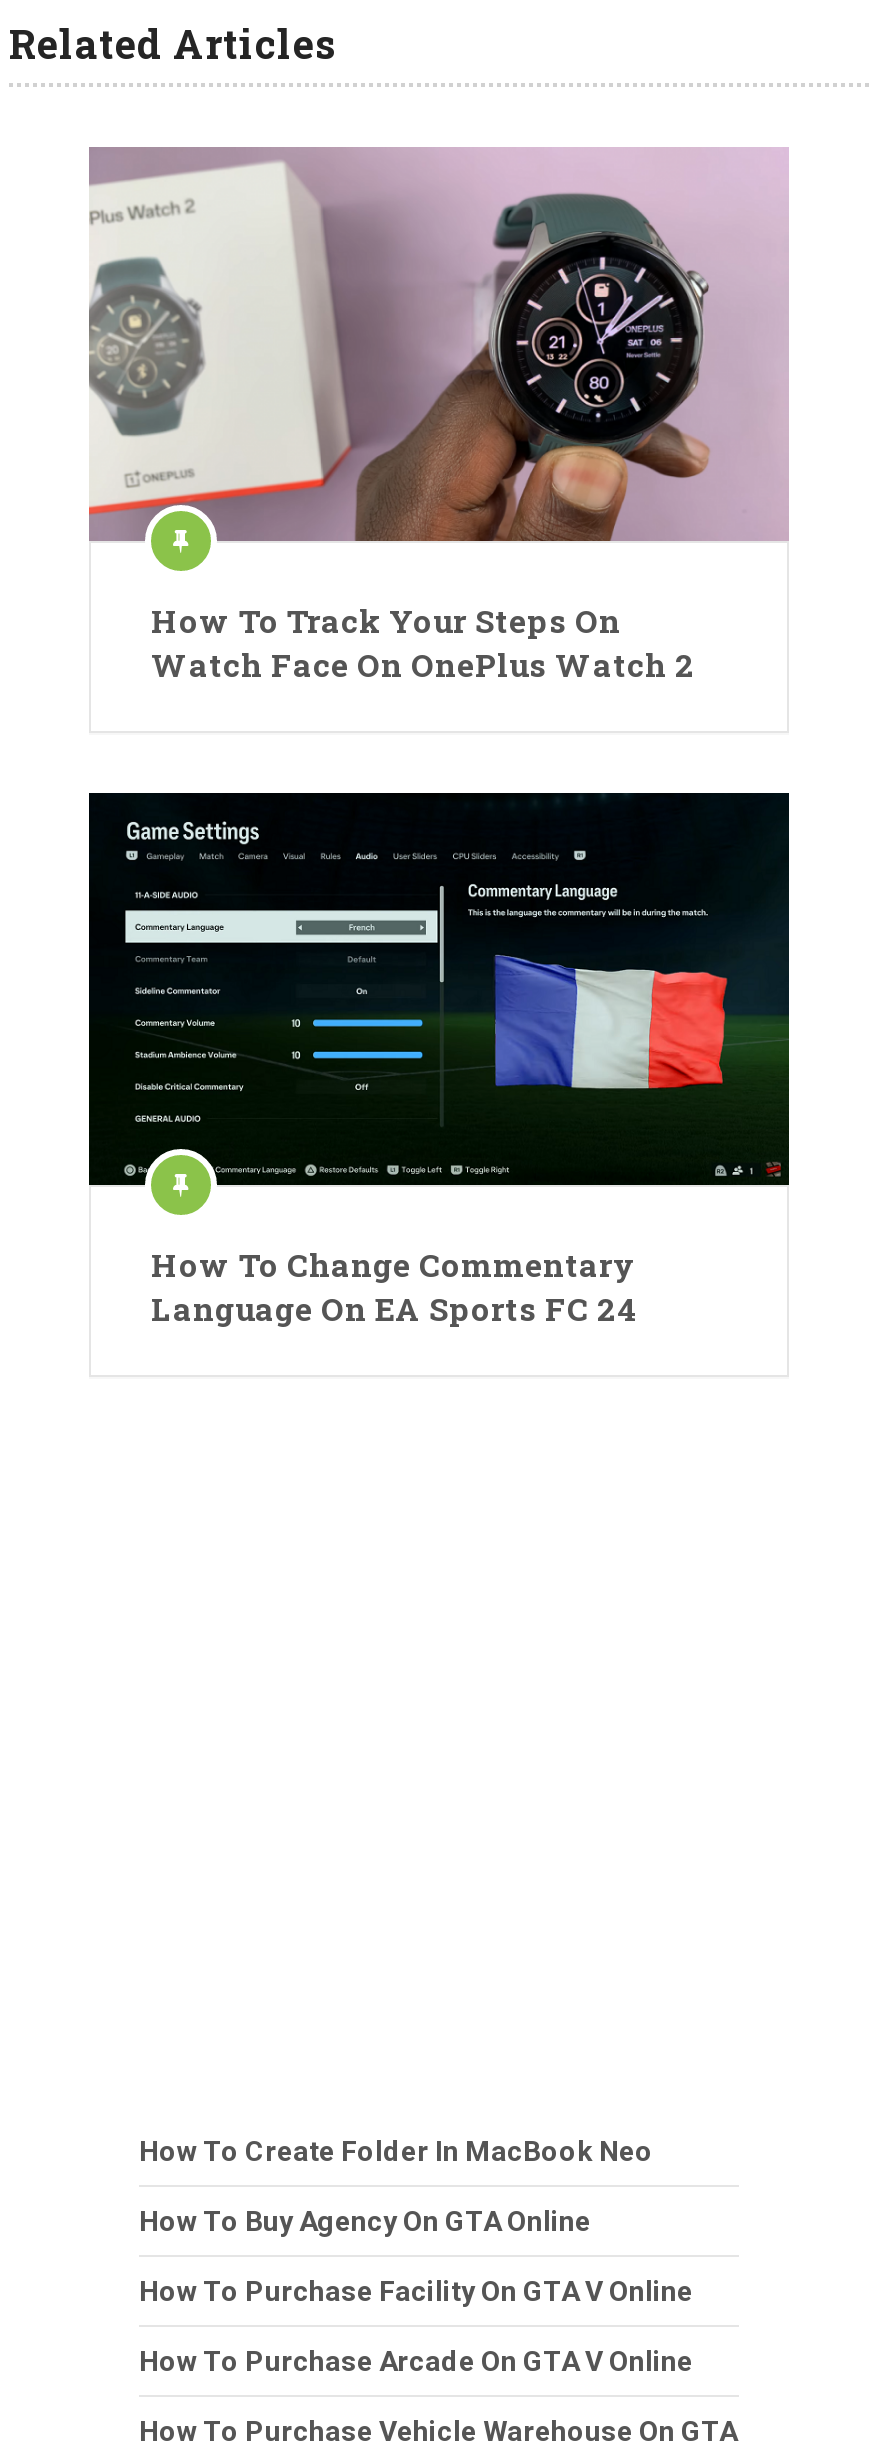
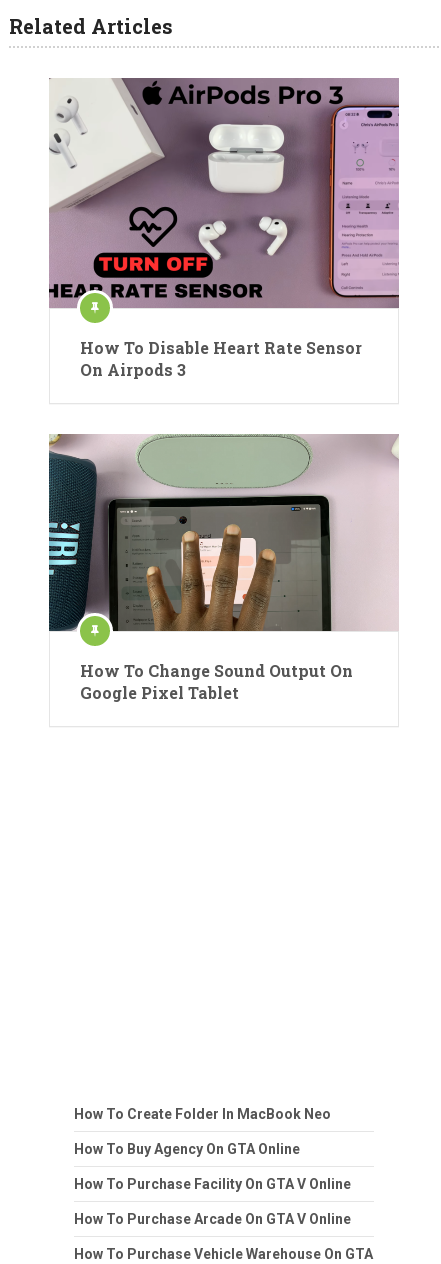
[89,147,785,684] [image] | How To Track Your Steps On | Watch Face On OnePlus Watch 2 -> [48,78,399,380] [image] | How To Disable Heart Rate Sensor | On Airpods 3
[87,791,791,1329] [image] | How To Change Commentary | Language On EA Sports FC 24 -> [48,433,399,703] [image] | How To Change Sound Output On | Google Pixel Tablet

